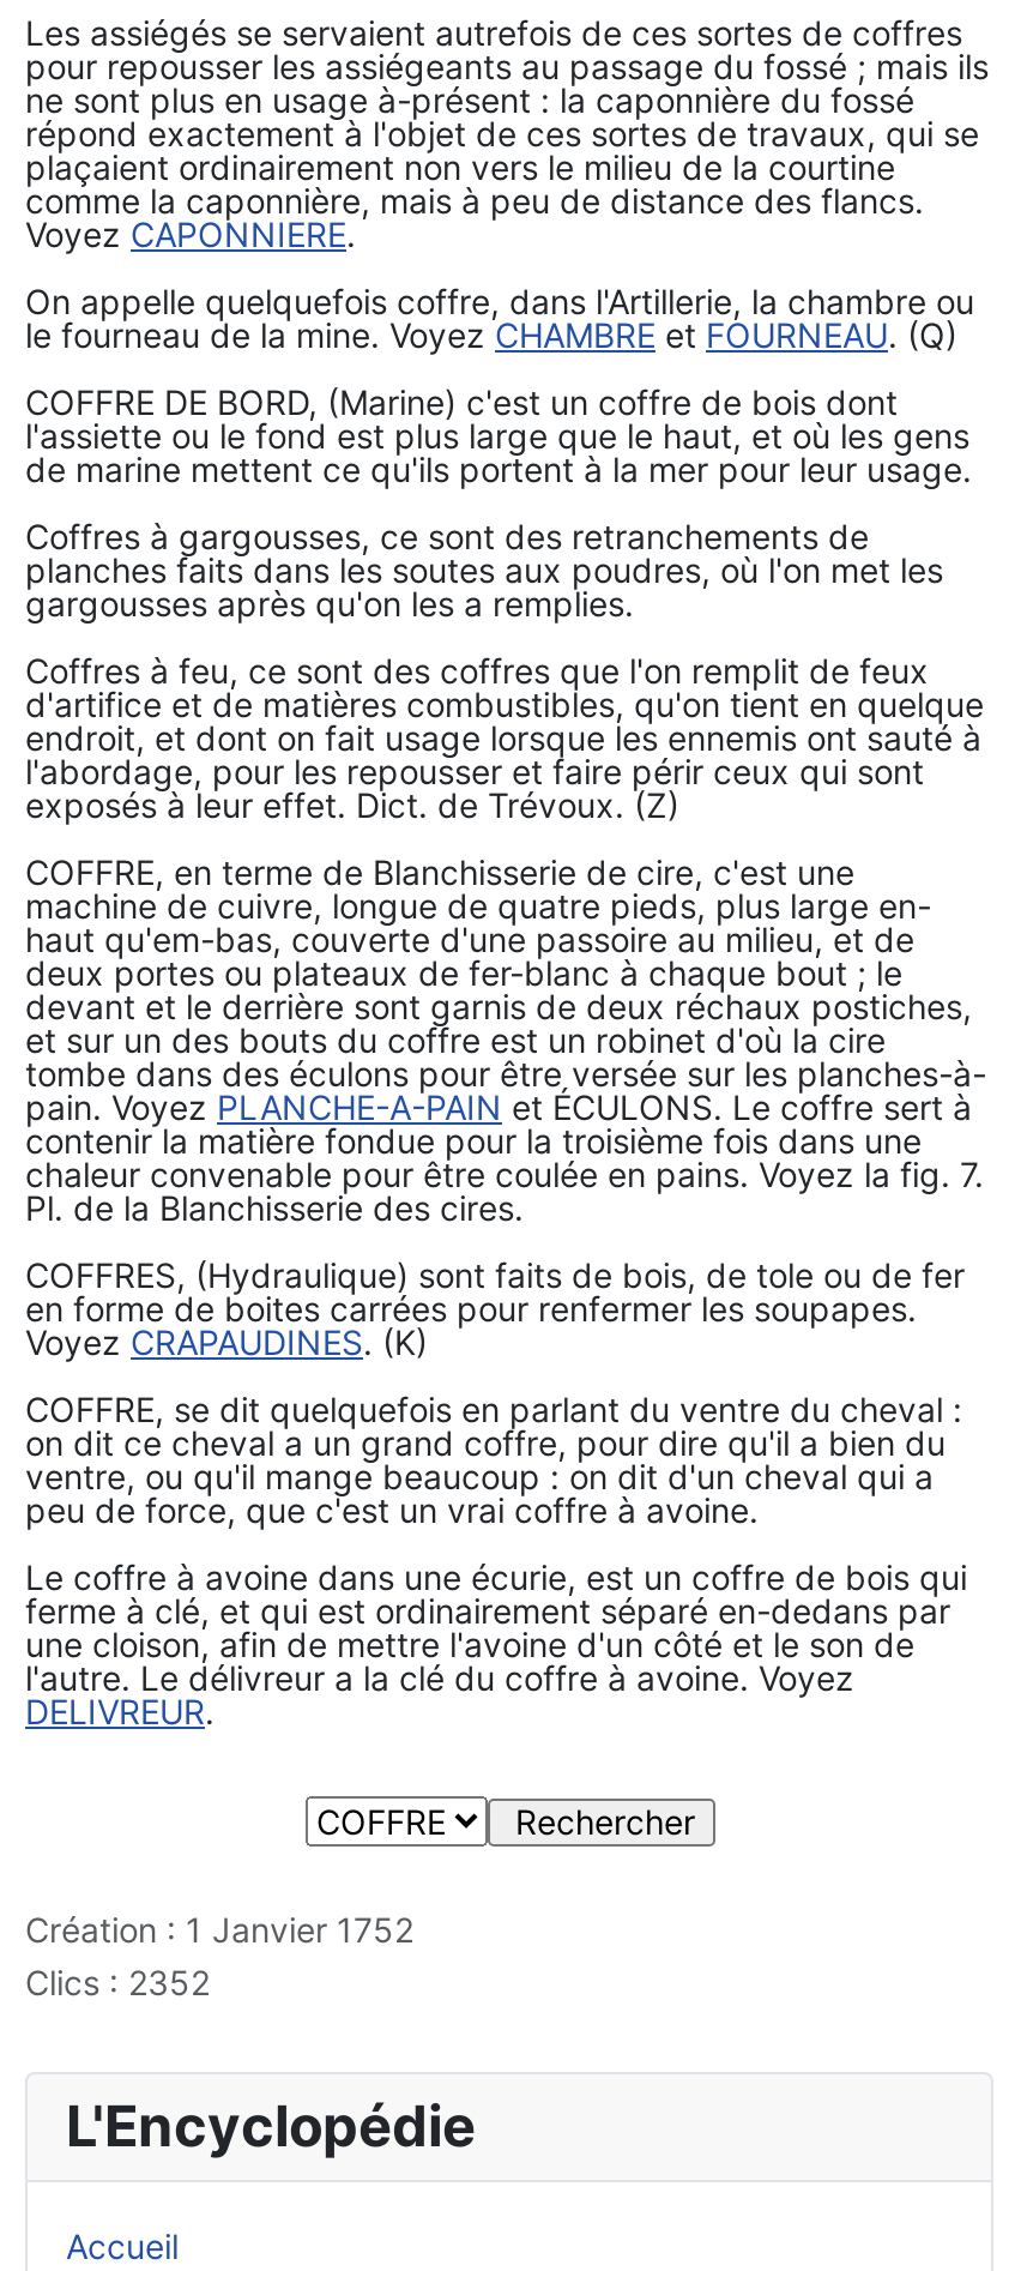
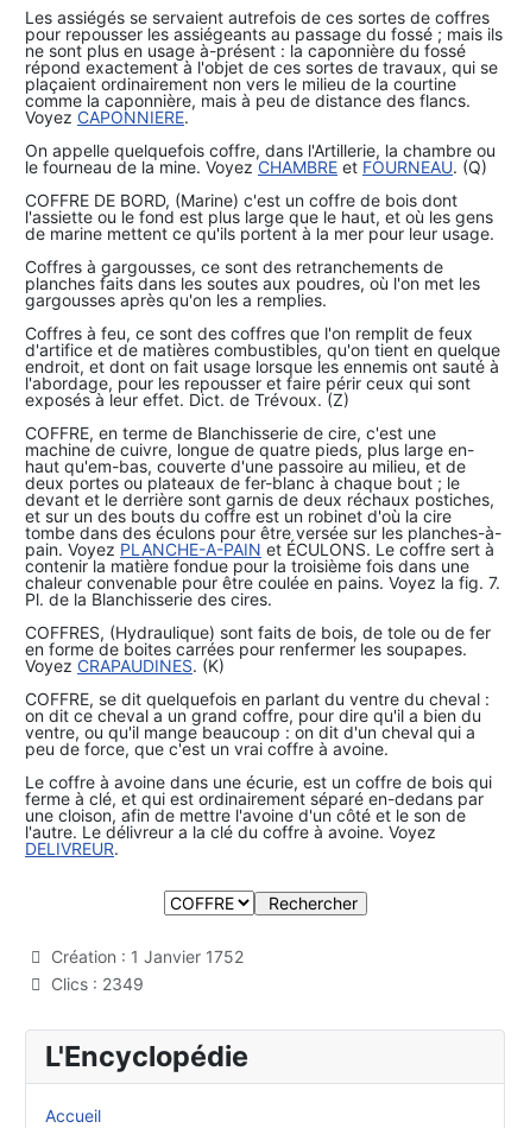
[25,1962,210,2002] Clics : 2352 -> [51,974,143,994] Clics : 2349

